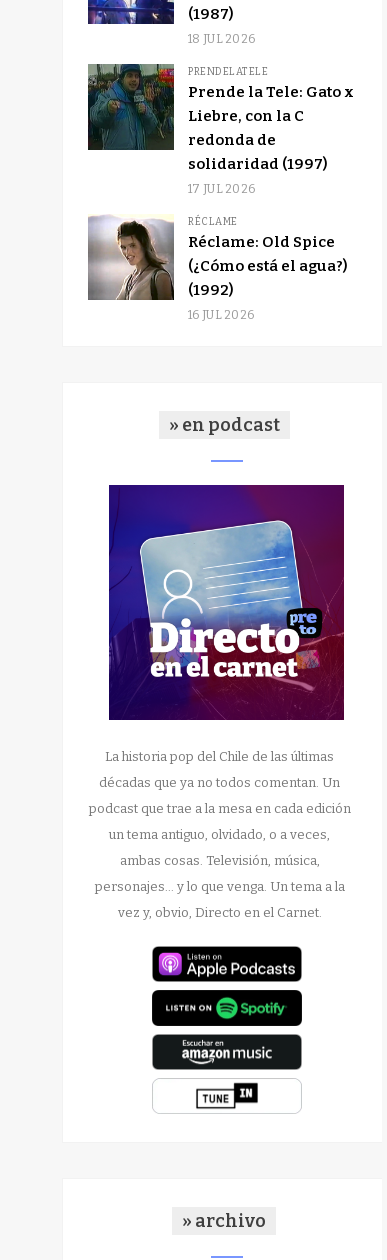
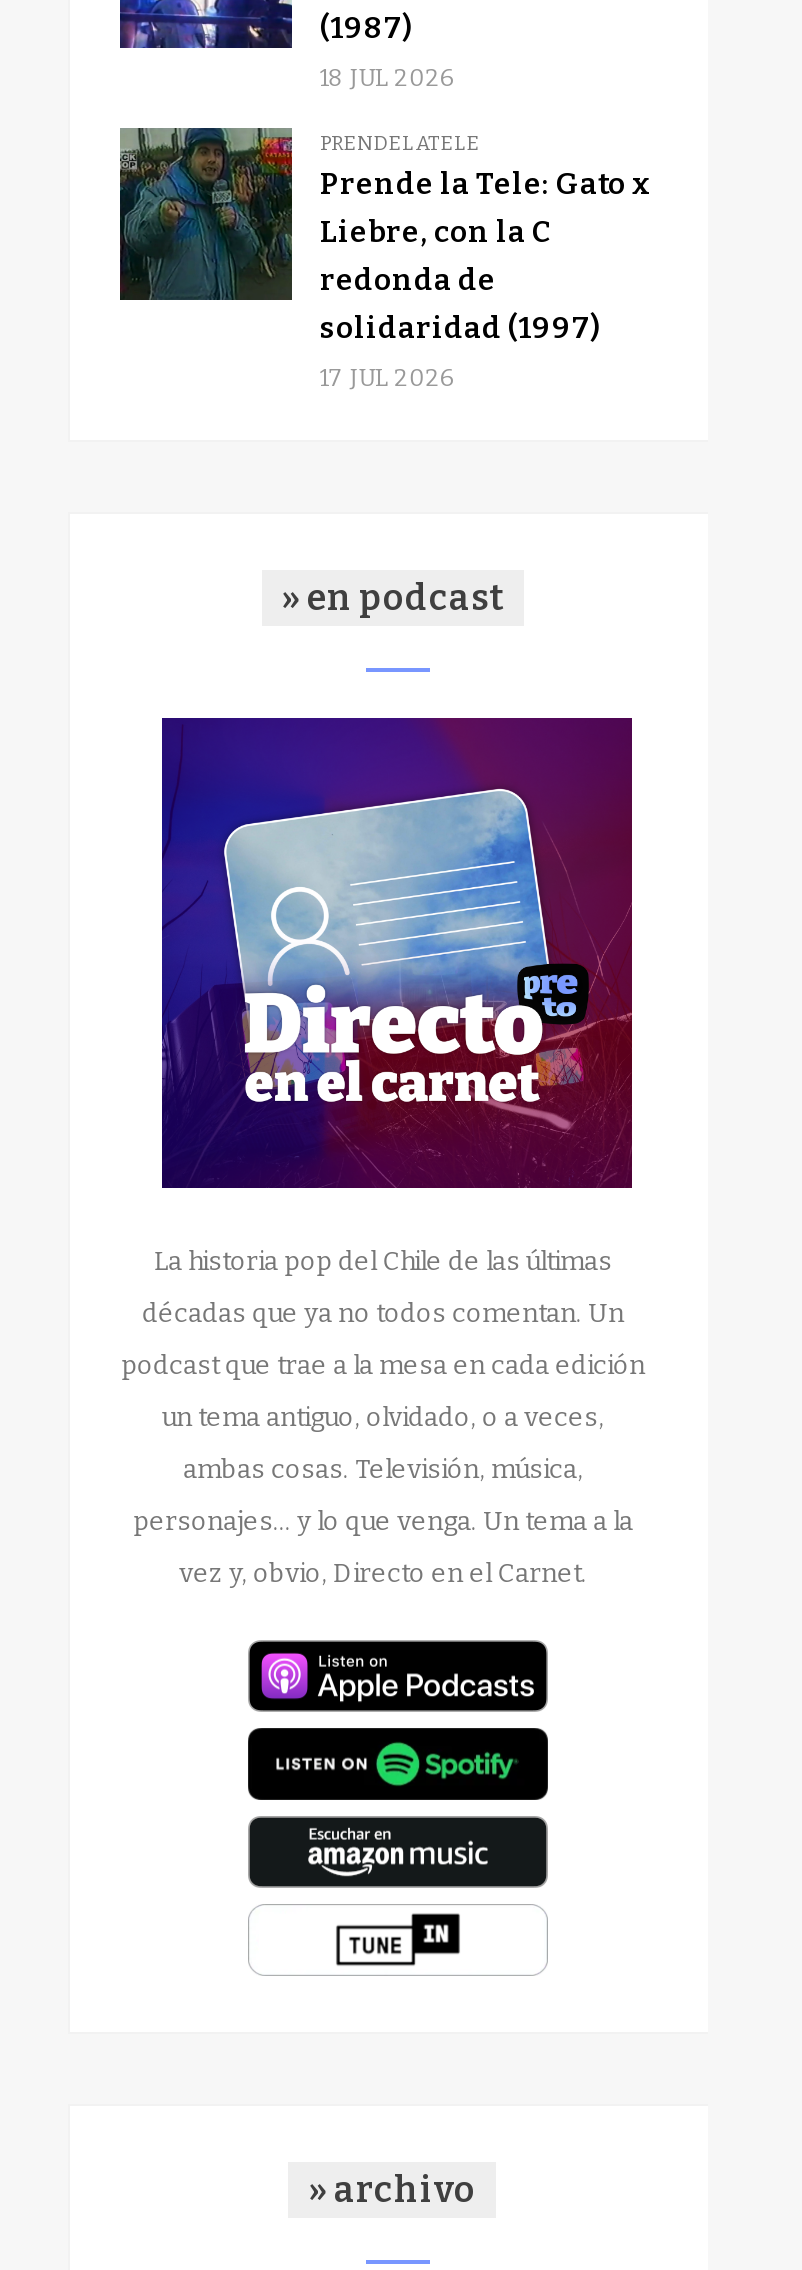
[87,215,347,322] [image] | RÉCLAME | Réclame: Old Spice | (¿Cómo está el agua?) | (1992) | 16 JUL 2026 -> none

